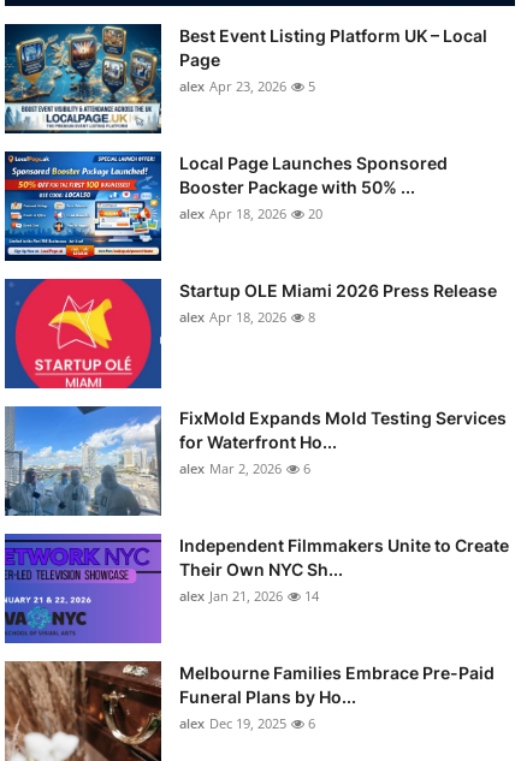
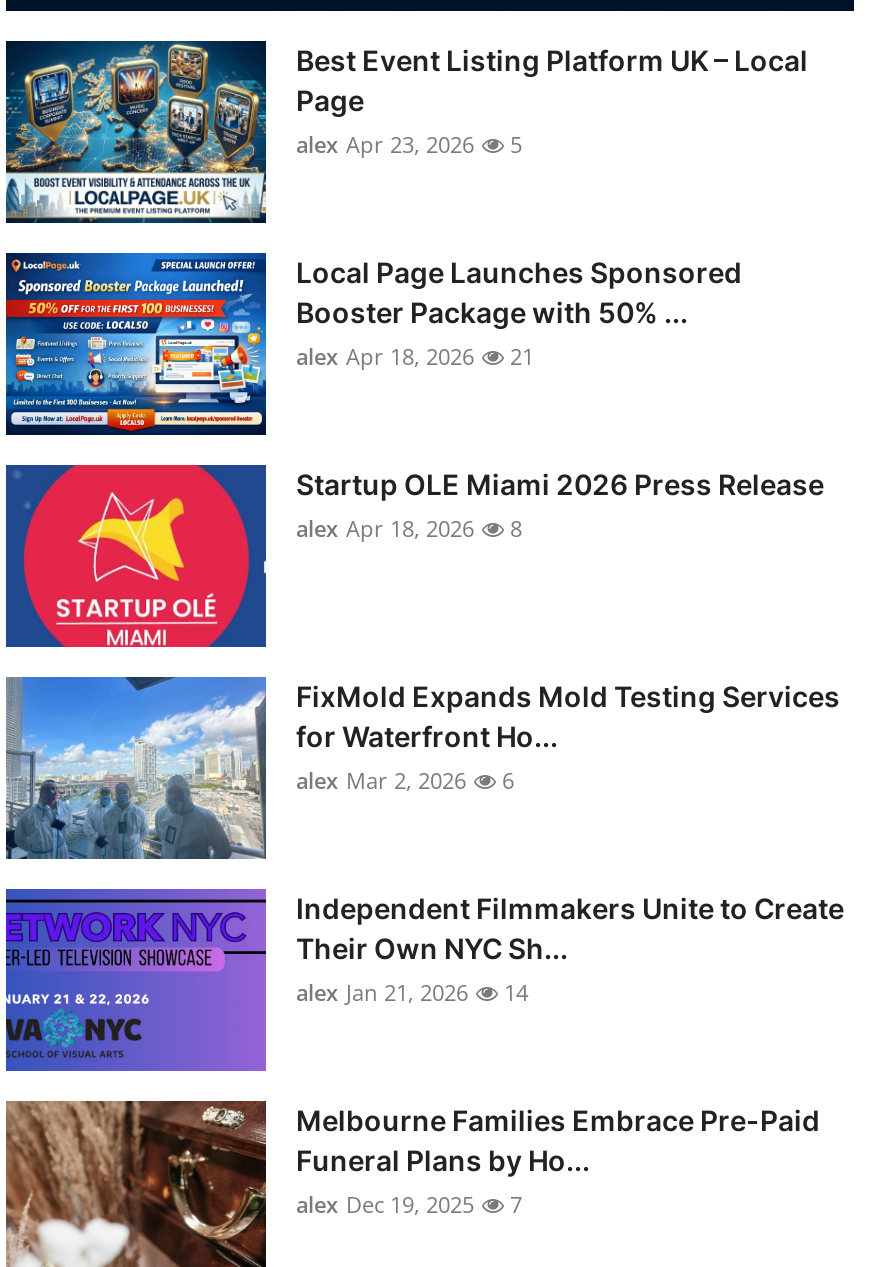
[179,204,322,222] alex Apr 18, 2026 20 -> [296,340,534,370] alex Apr 18, 2026 21
[179,714,315,732] alex Dec 19, 2025 6 -> [296,1188,522,1218] alex Dec 19, 2025 7

